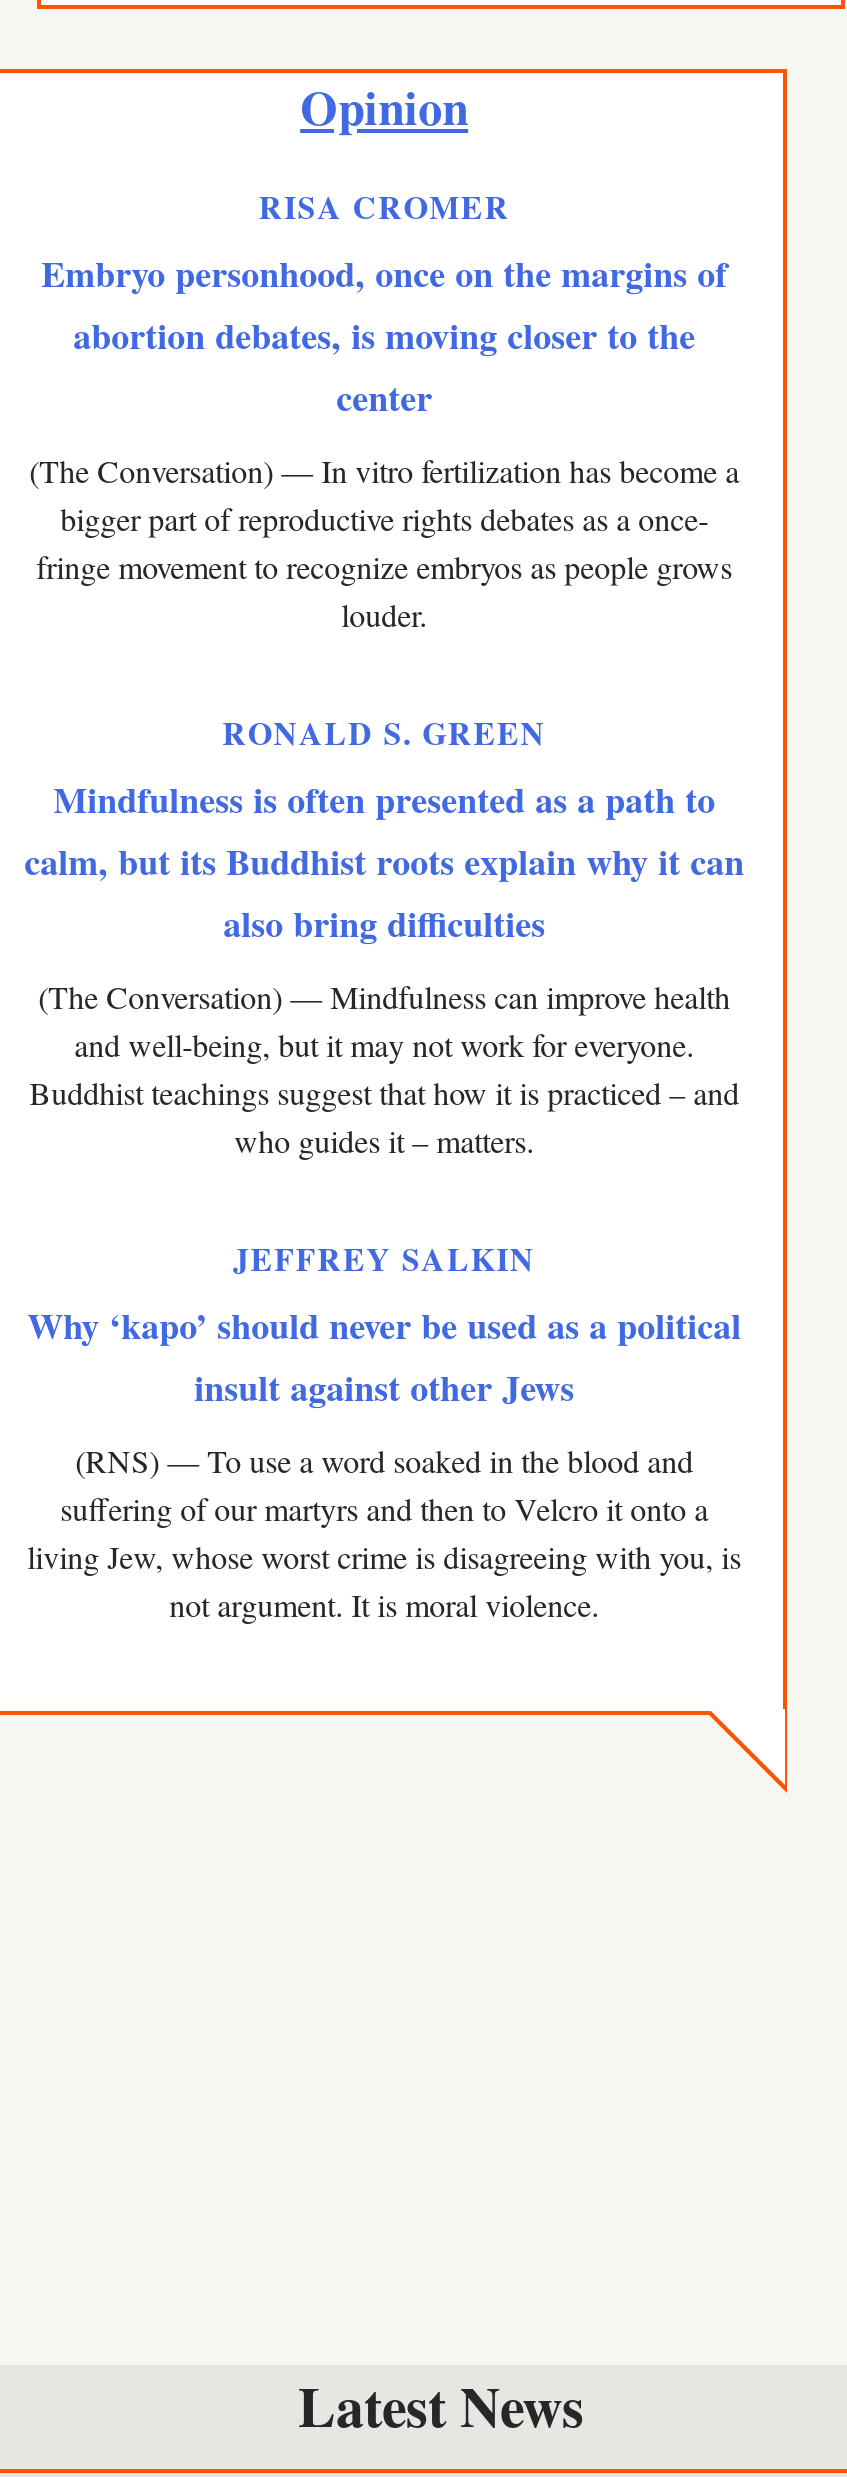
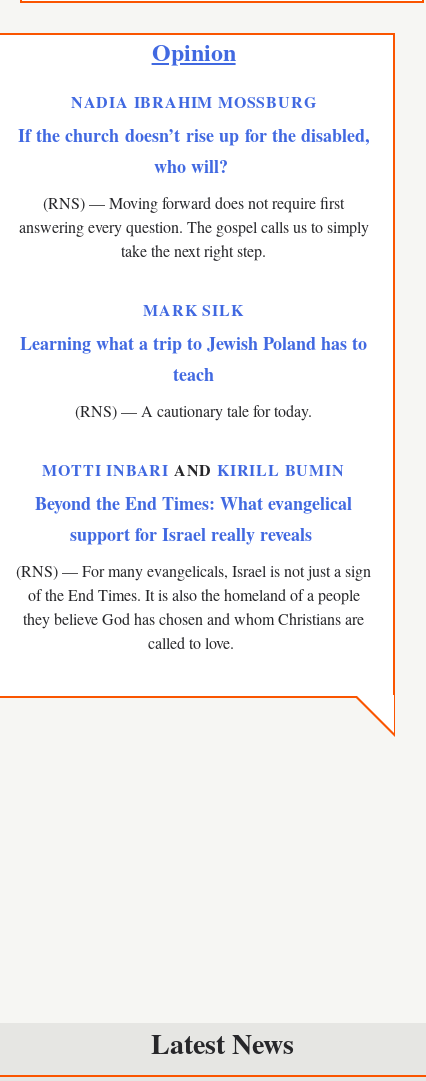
[41,184,727,424] RISA CROMER | Embryo personhood, once on the margins of | abortion debates, is moving closer to the | center -> [18,90,370,179] NADIA IBRAHIM MOSSBURG | If the church doesn’t rise up for the disabled, | who will?
[29,450,739,636] (The Conversation) — In vitro fertilization has become a | bigger part of reproductive rights debates as a once- | fringe movement to recognize embryos as people grows | louder. -> [19,192,369,261] (RNS) — Moving forward does not require first | answering every question. The gospel calls us to simply | take the next right step.
[24,710,744,950] RONALD S. GREEN | Mindfulness is often presented as a path to | calm, but its Buddhist roots explain why it can | also bring difficulties -> [20,298,367,387] MARK SILK | Learning what a trip to Jewish Poland has to | teach
[29,976,739,1162] (The Conversation) — Mindfulness can improve health | and well-being, but it may not work for everyone. | Buddhist teachings suggest that how it is practiced – and | who guides it – matters. -> [75,400,312,421] (RNS) — A cautionary tale for today.
[27,1236,741,1414] JEFFREY SALKIN | Why ‘kapo’ should never be used as a political | insult against other Jews -> [35,458,352,547] MOTTI INBARI AND KIRILL BUMIN | Beyond the End Times: What evangelical | support for Israel really reveals
[27,1440,741,1626] (RNS) — To use a word soaked in the blood and | suffering of our martyrs and then to Velcro it onto a | living Jew, whose worst crime is disagreeing with you, is | not argument. It is moral violence. -> [16,560,371,653] (RNS) — For many evangelicals, Israel is not just a sign | of the End Times. It is also the homeland of a people | they believe God has chosen and whom Christians are | called to love.

